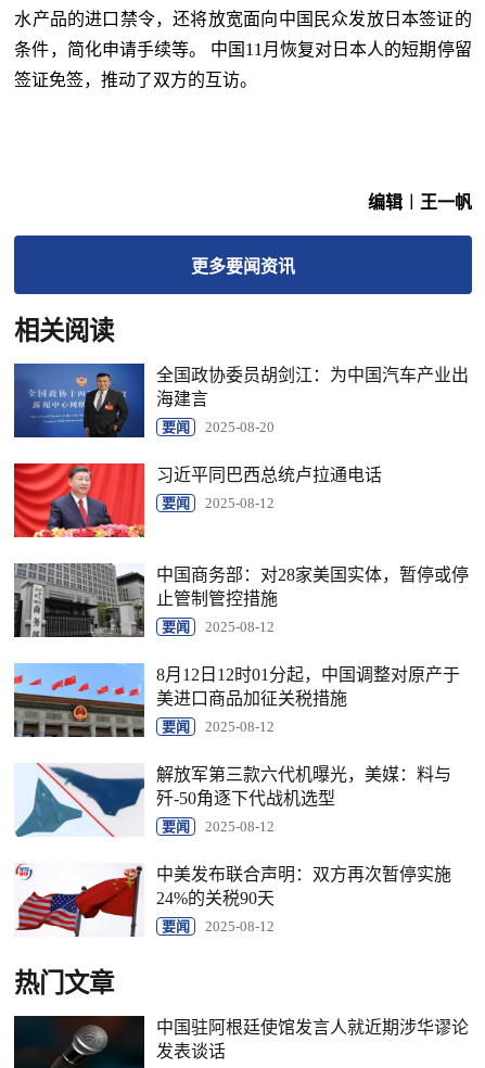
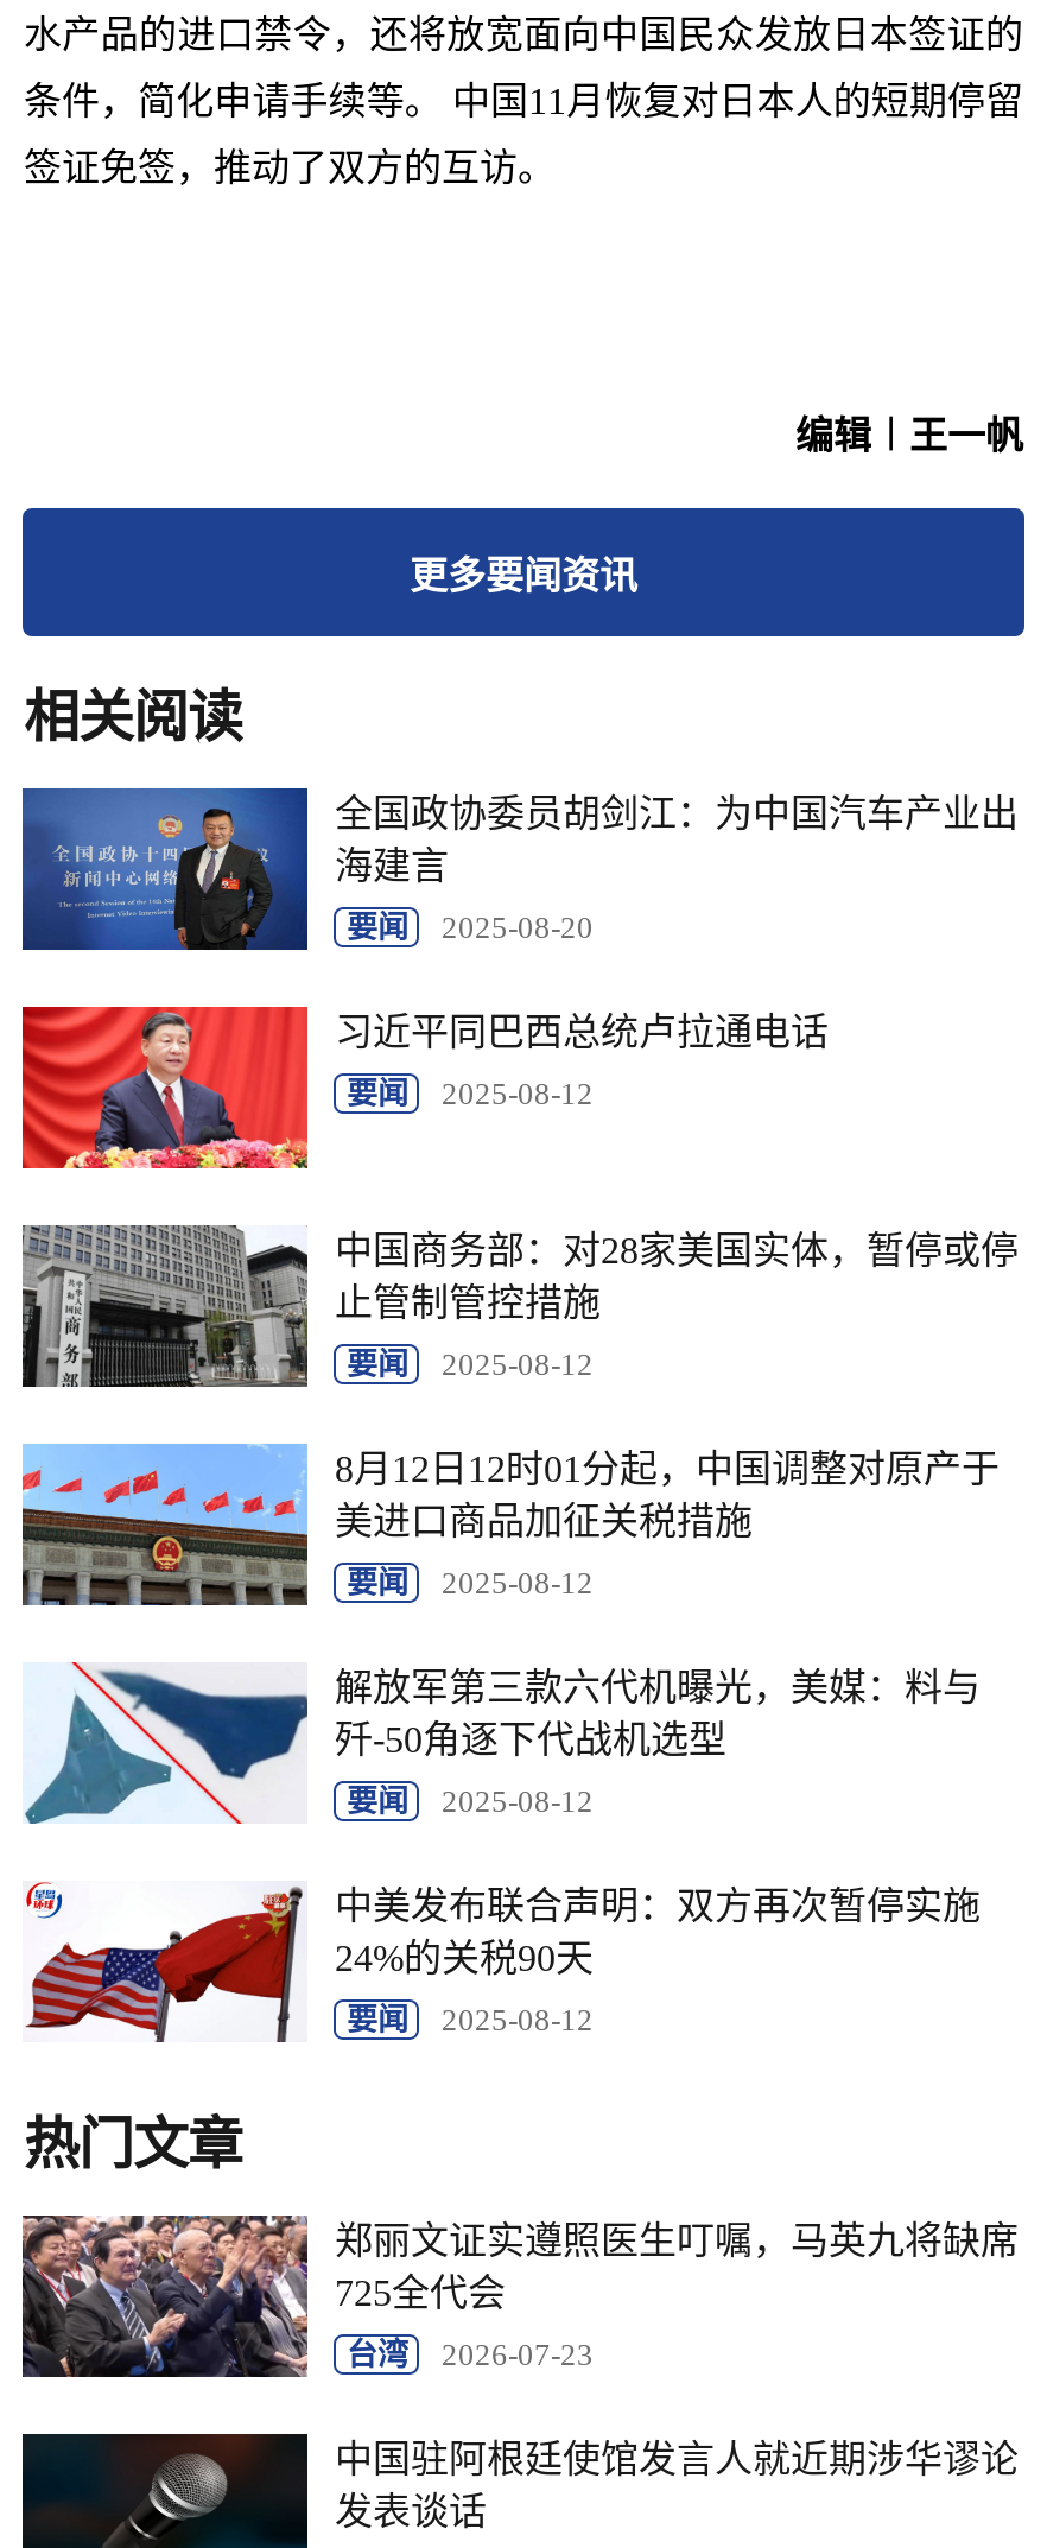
none -> [20,2213,1018,2396] [image] | 郑丽文证实遵照医生叮嘱，马英九将缺席 | 725全代会 | 台湾 | 2026-07-23

